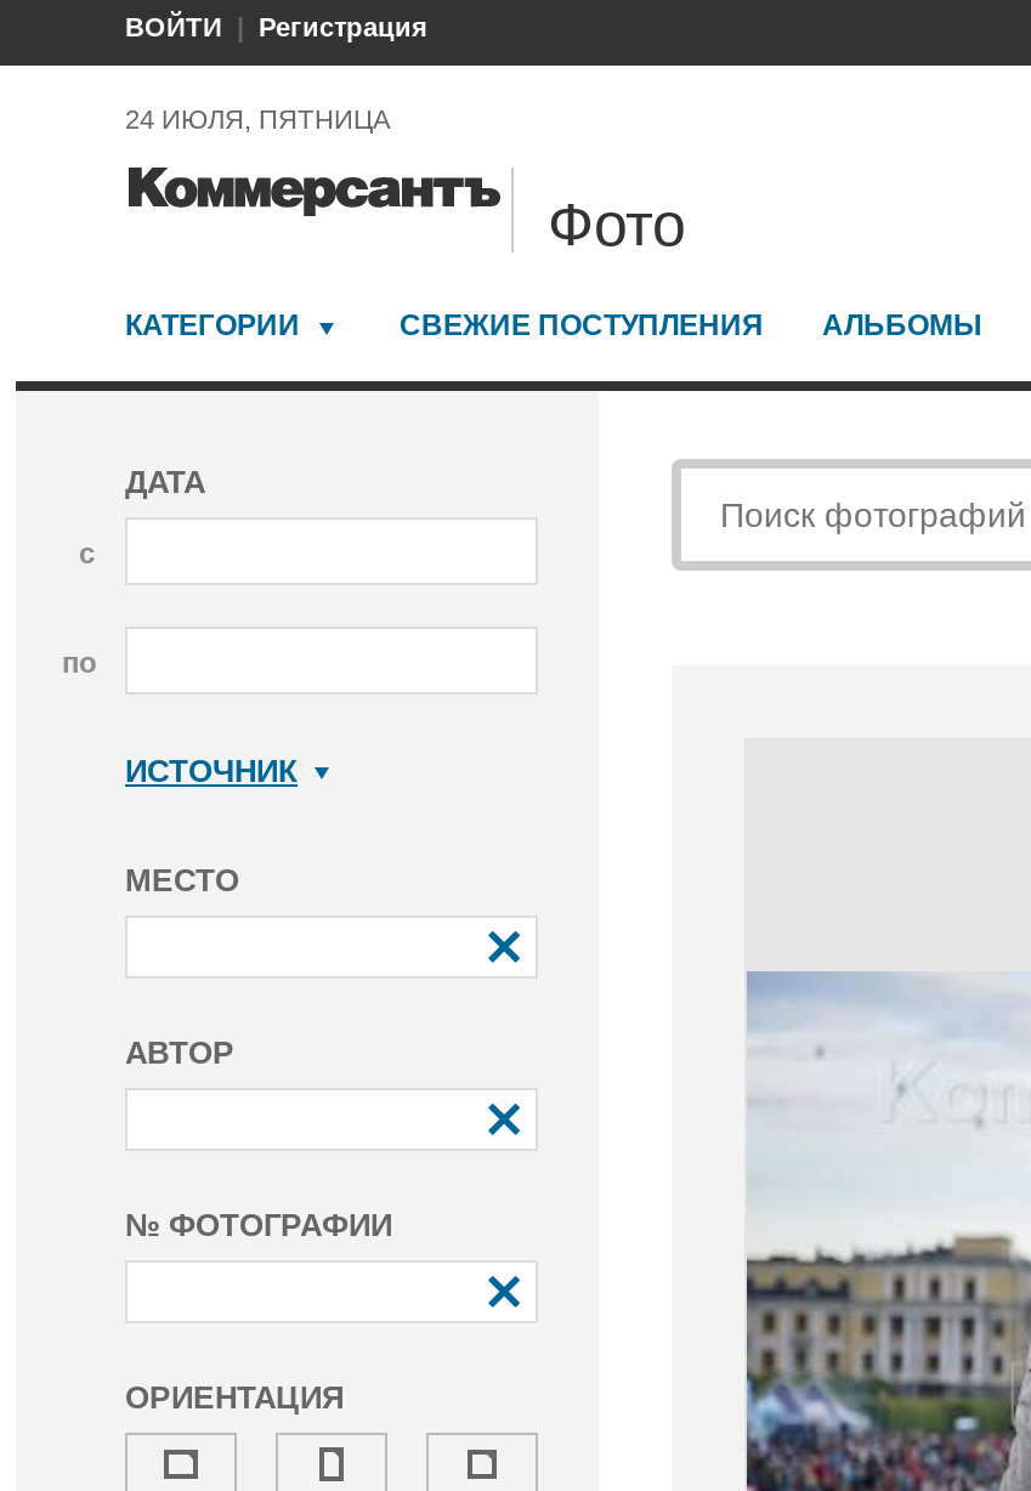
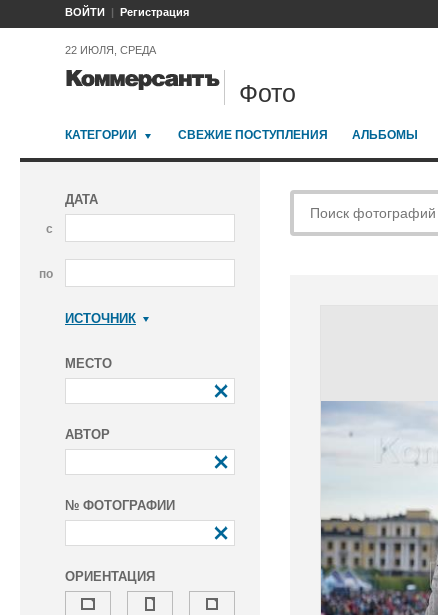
[125,104,390,134] 24 ИЮЛЯ, ПЯТНИЦА -> [65,44,156,56] 22 ИЮЛЯ, СРЕДА

